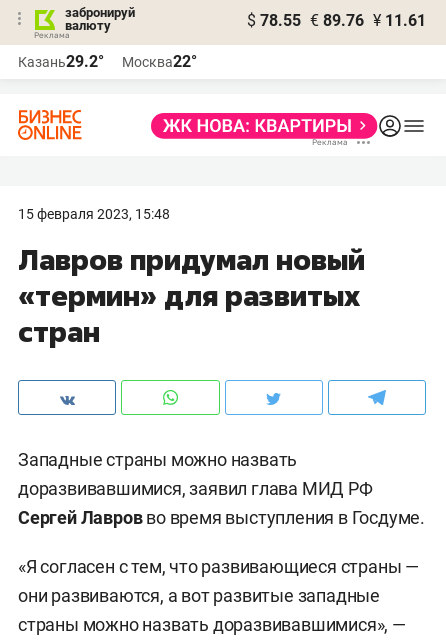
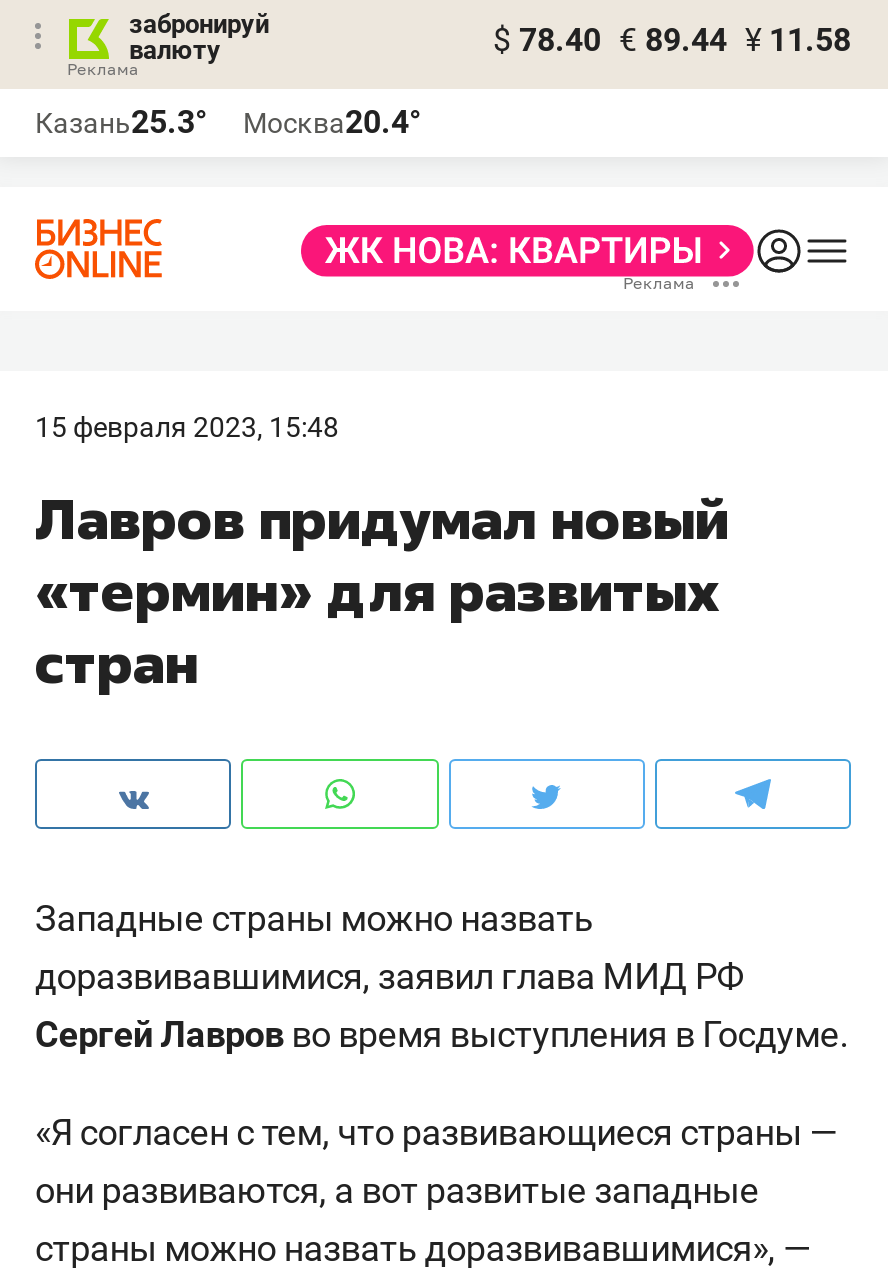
[247,11,426,30] $ 78.55 € 89.76 ¥ 11.61 -> [493,21,851,59] $ 78.40 € 89.44 ¥ 11.58
[18,52,104,71] Казань29.2° -> [35,103,207,141] Казань25.3°
[122,52,197,71] Москва22° -> [243,103,421,141] Москва20.4°

